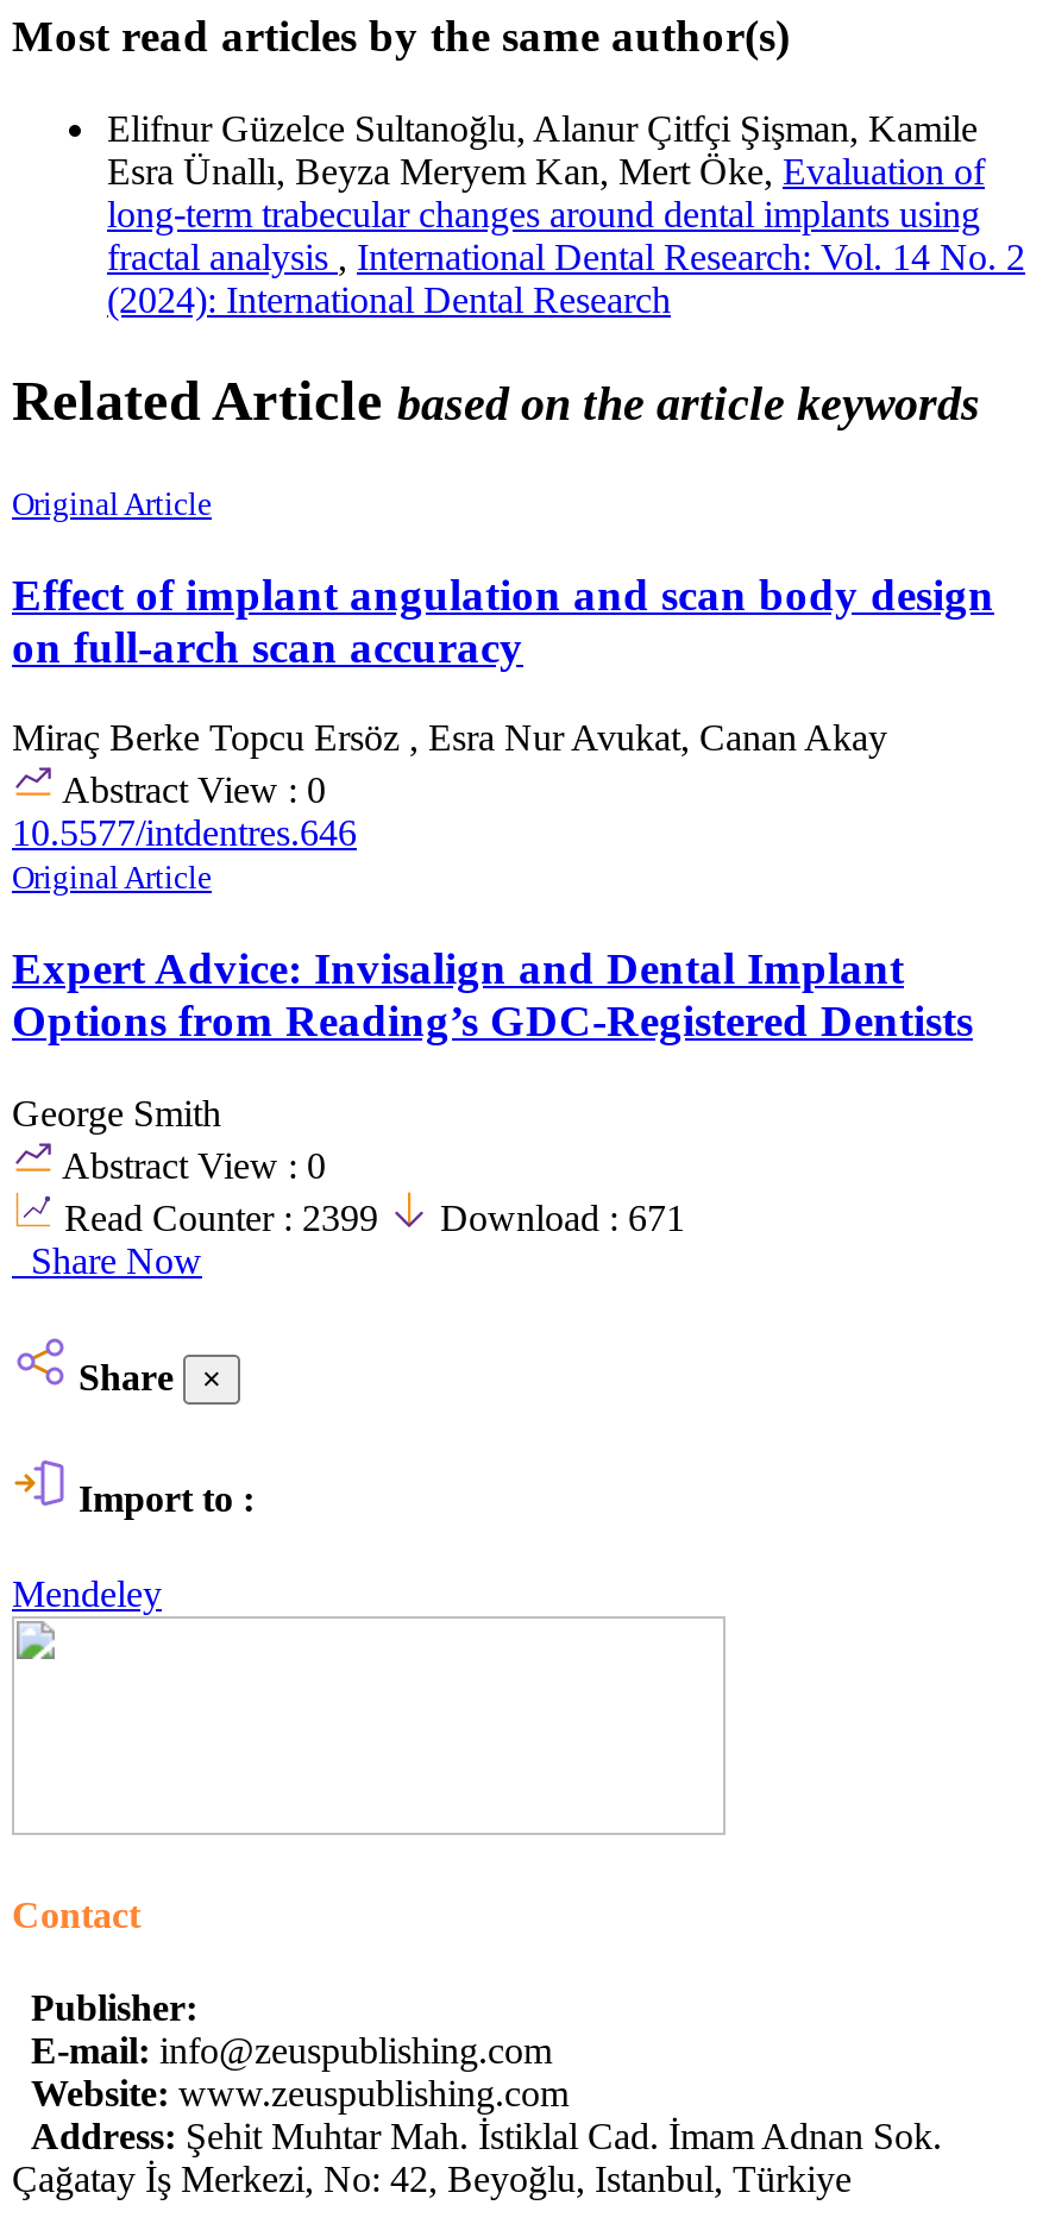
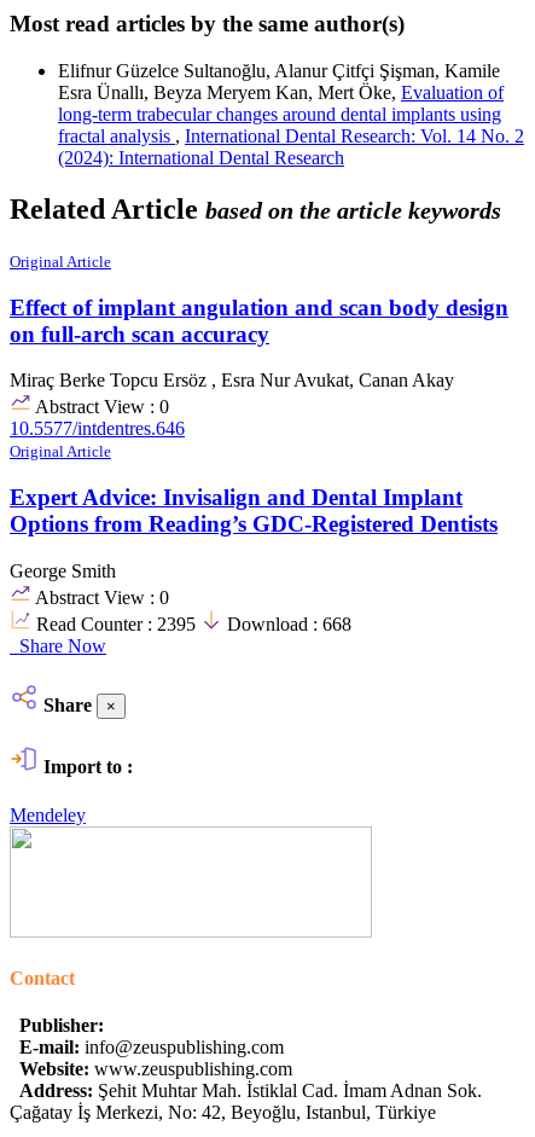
[64,1197,388,1238] Read Counter : 2399 -> [36,614,200,634] Read Counter : 2395
[431,1197,685,1238] Download : 671 -> [222,614,351,634] Download : 668

